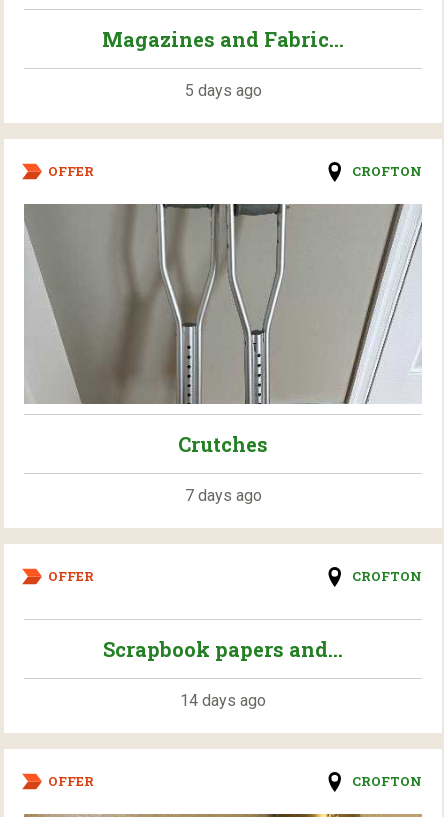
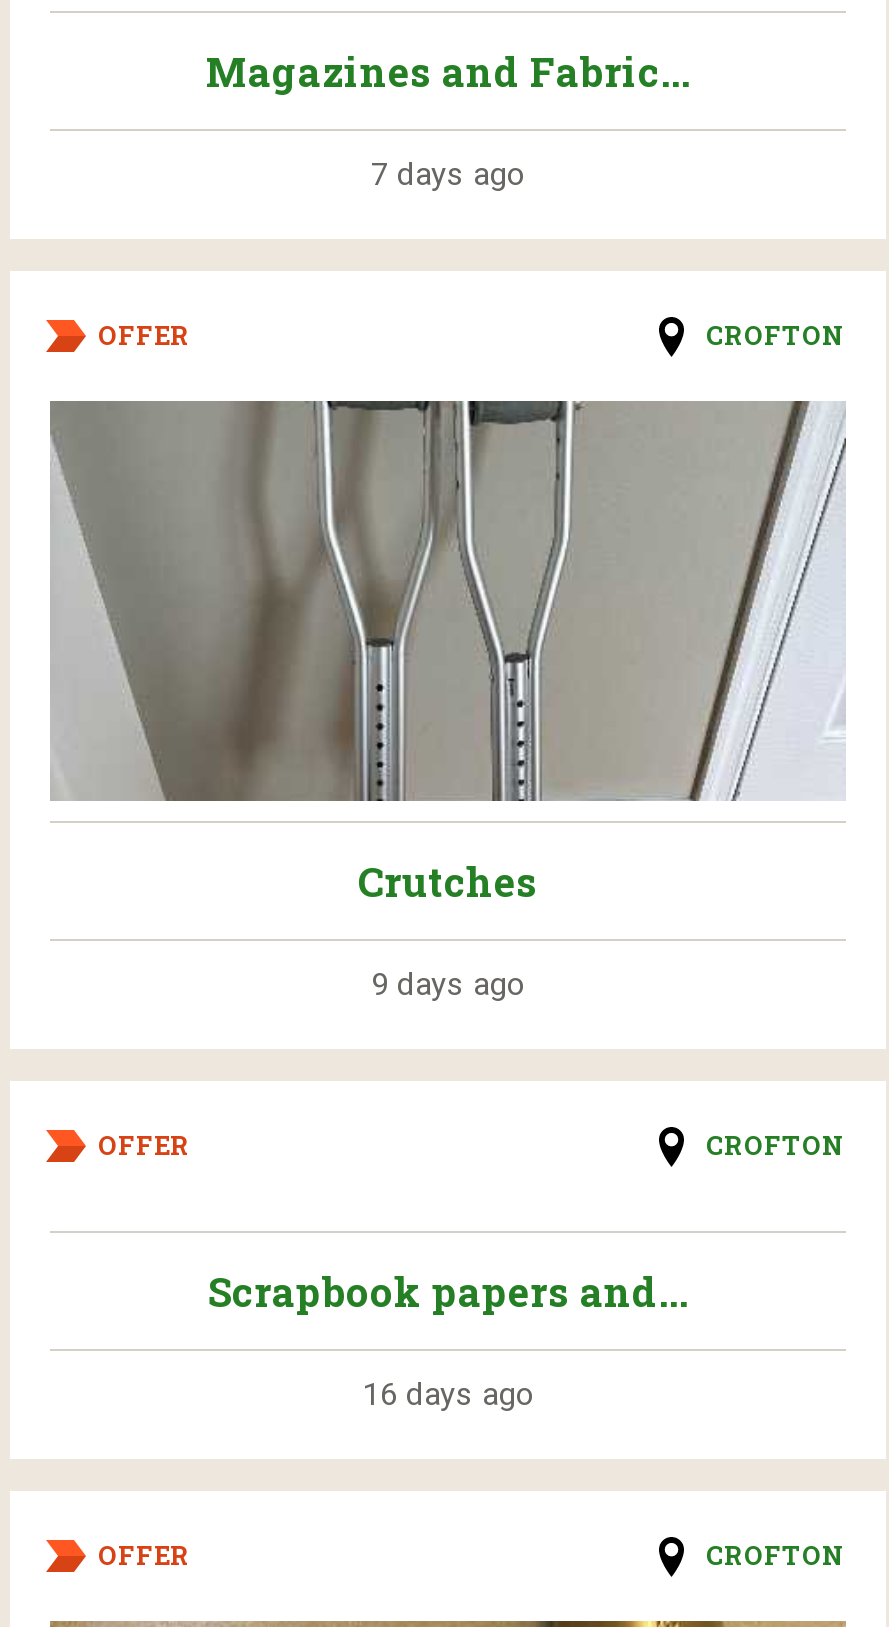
[184,81,261,100] 5 days ago -> [371,156,525,194] 7 days ago
[184,486,261,505] 7 days ago -> [371,966,525,1004] 9 days ago
[180,691,266,710] 14 days ago -> [362,1376,534,1414] 16 days ago

